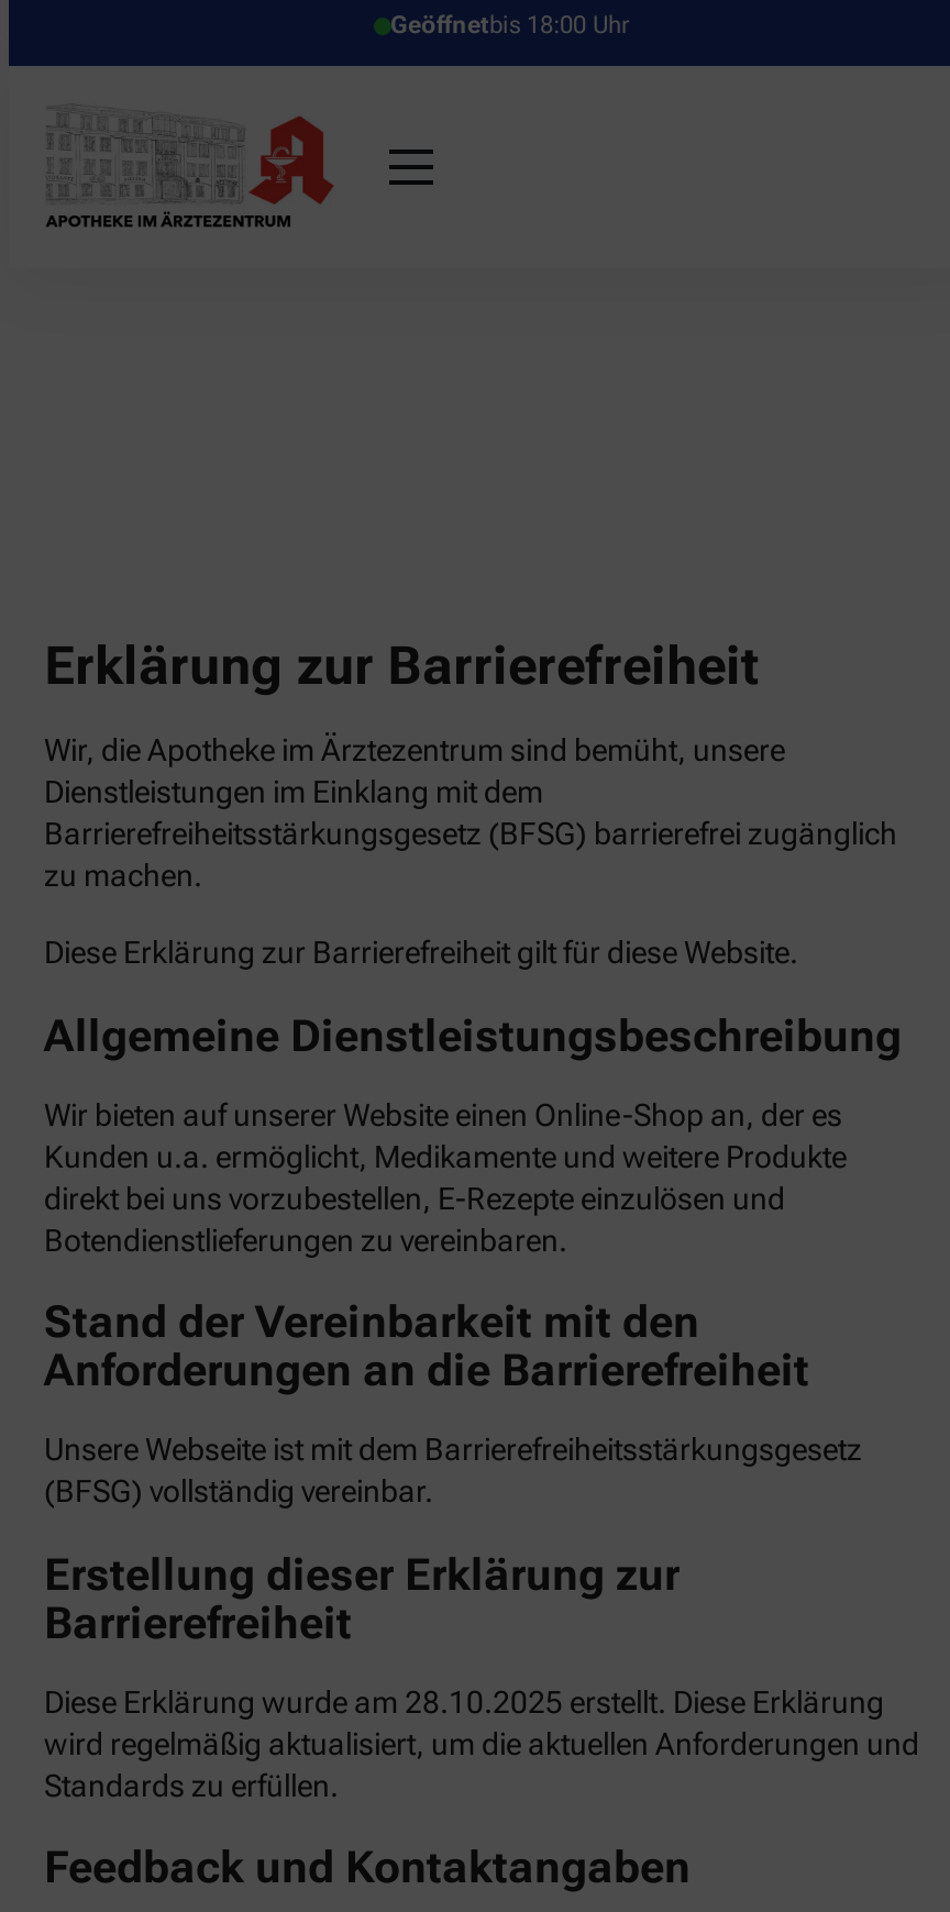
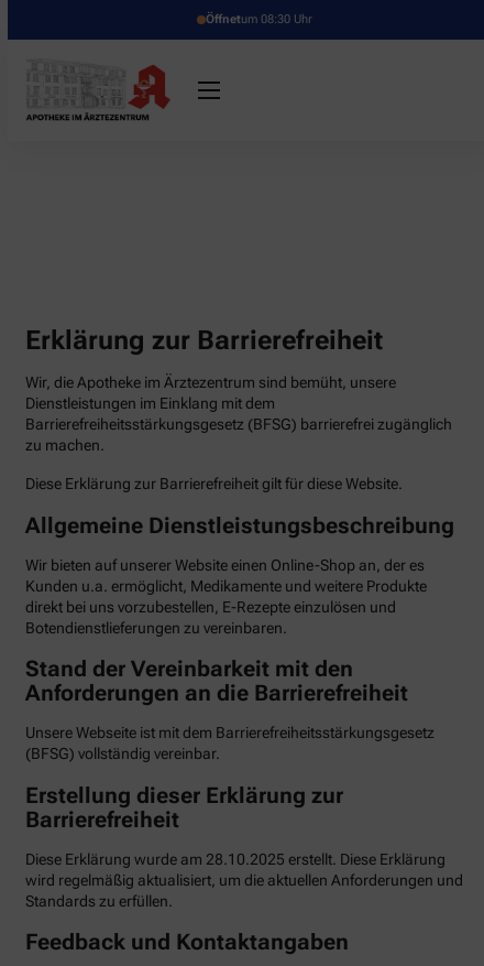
[390,11,630,40] Geöffnetbis 18:00 Uhr -> [205,12,312,26] Öffnetum 08:30 Uhr

